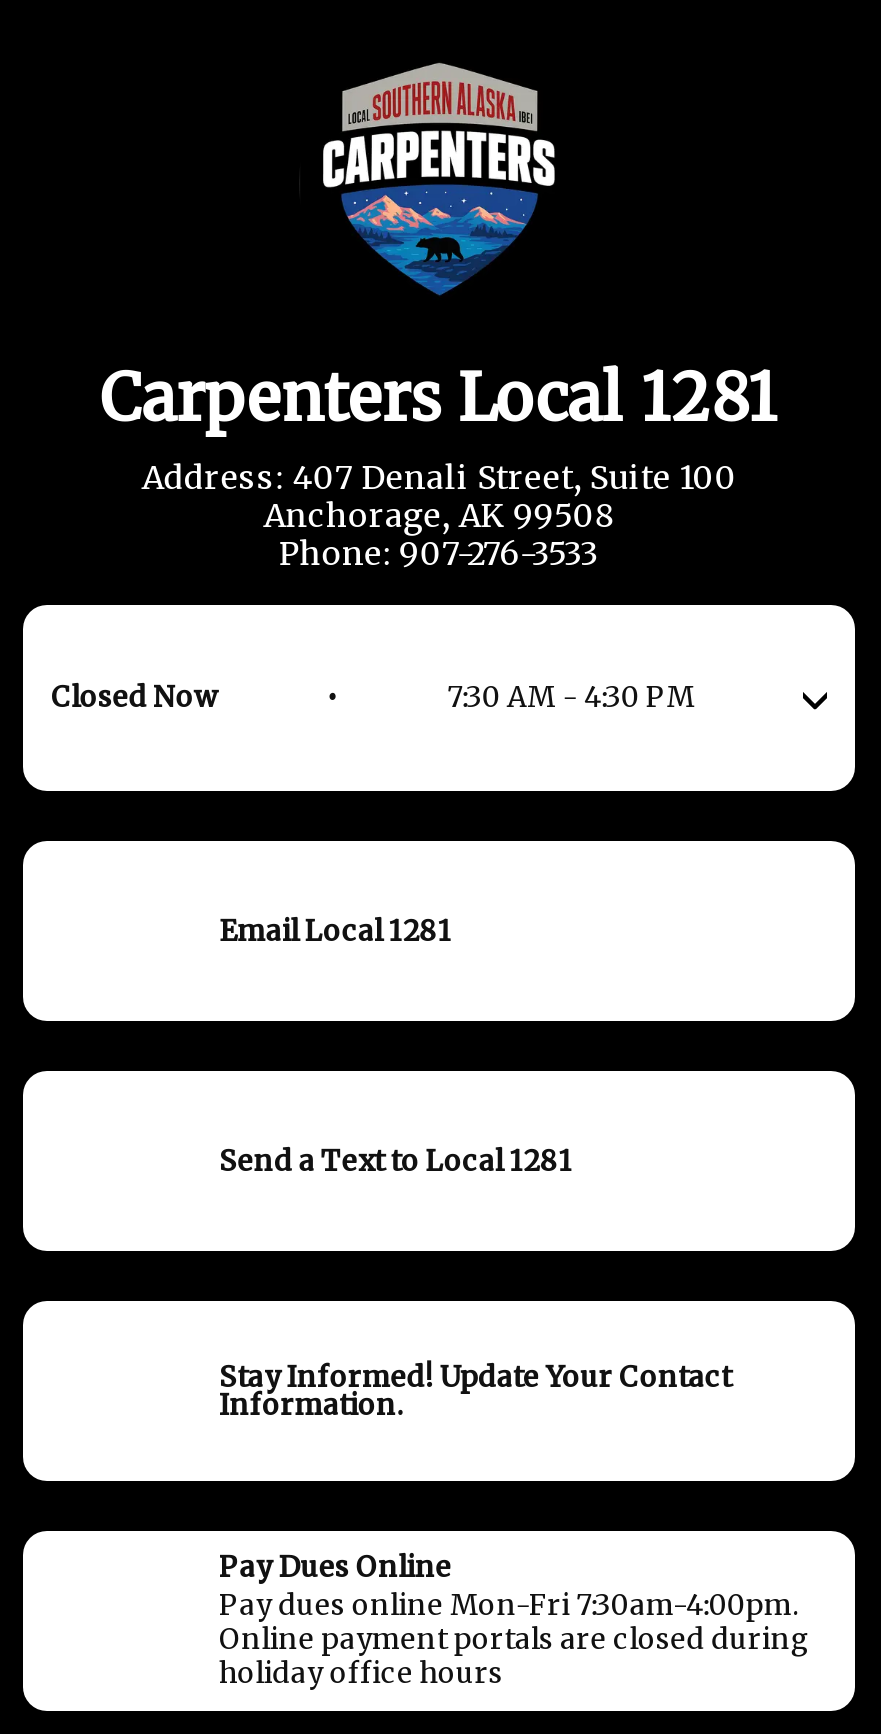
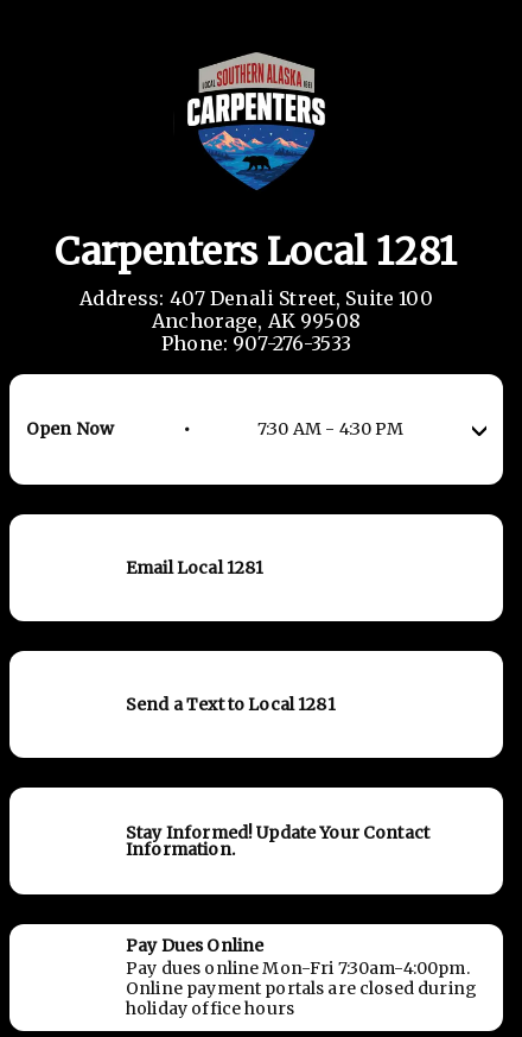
[51,679,218,715] Closed Now -> [26,418,114,440] Open Now

